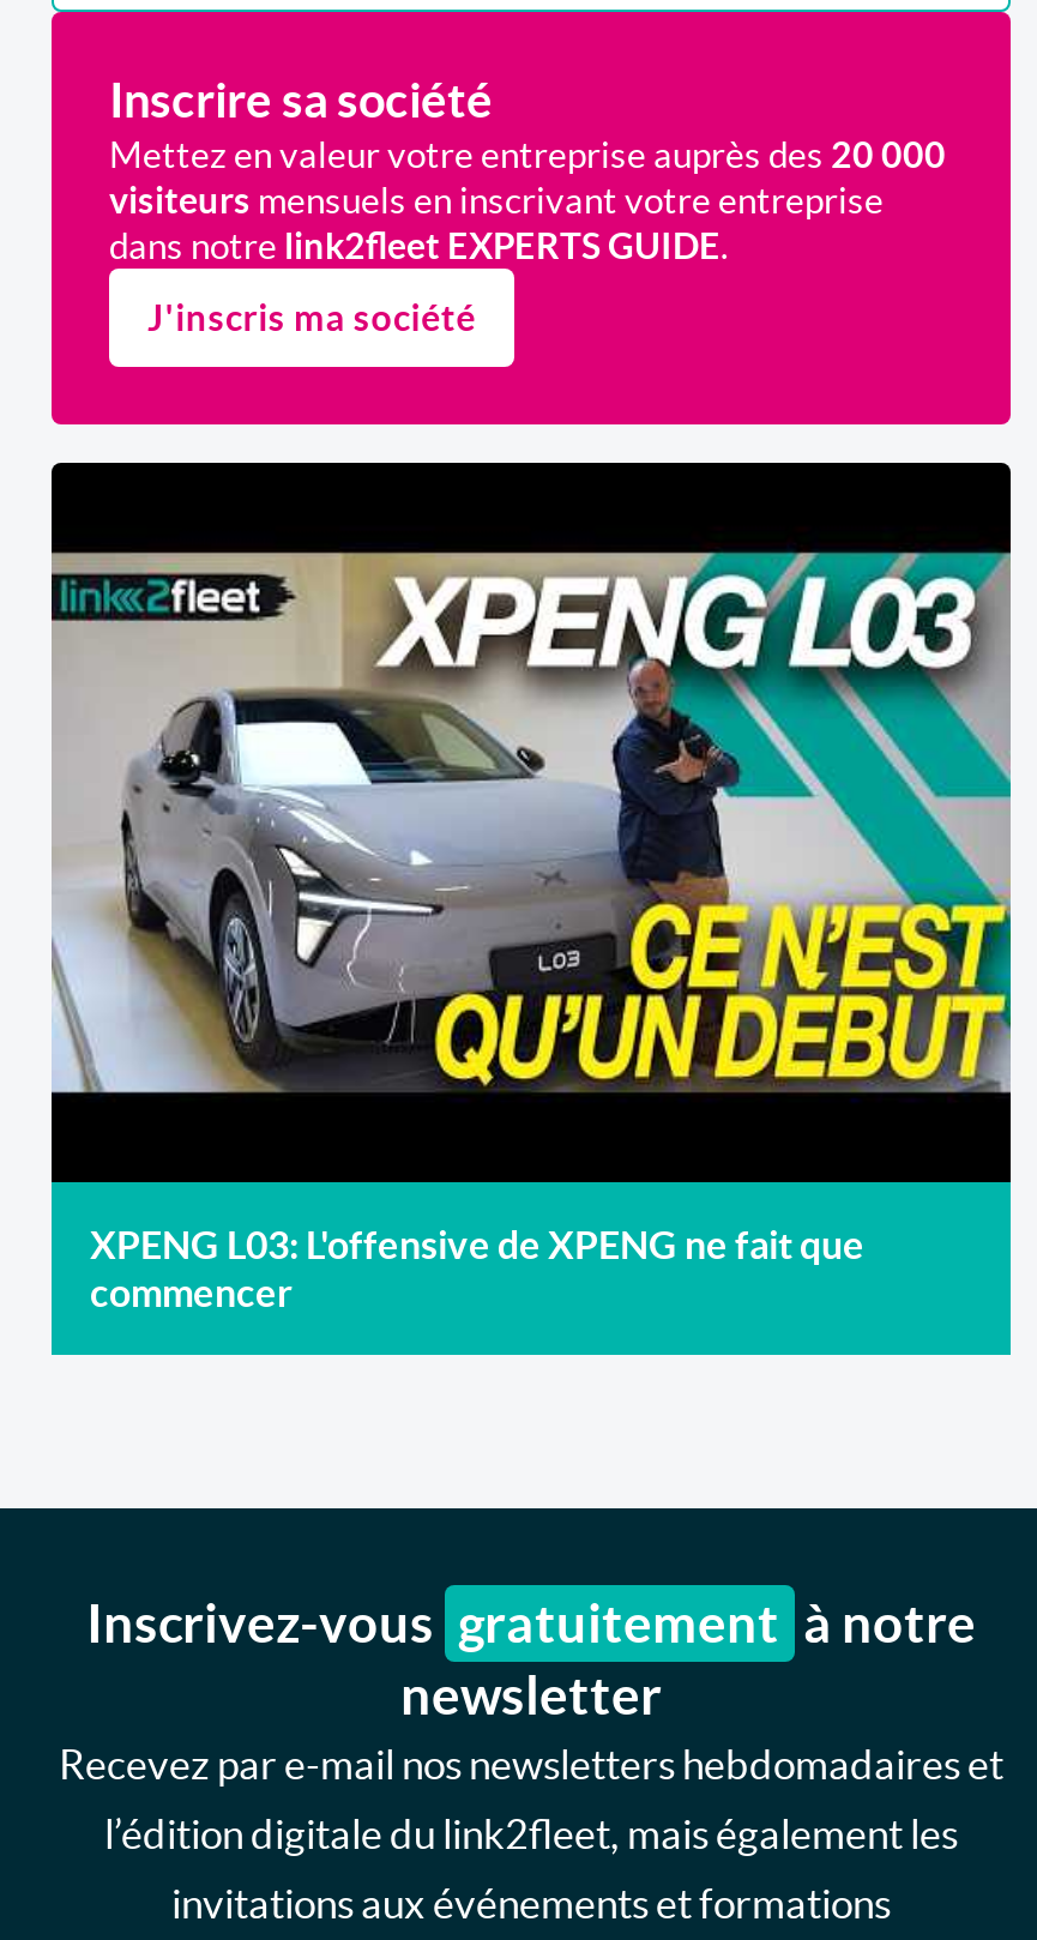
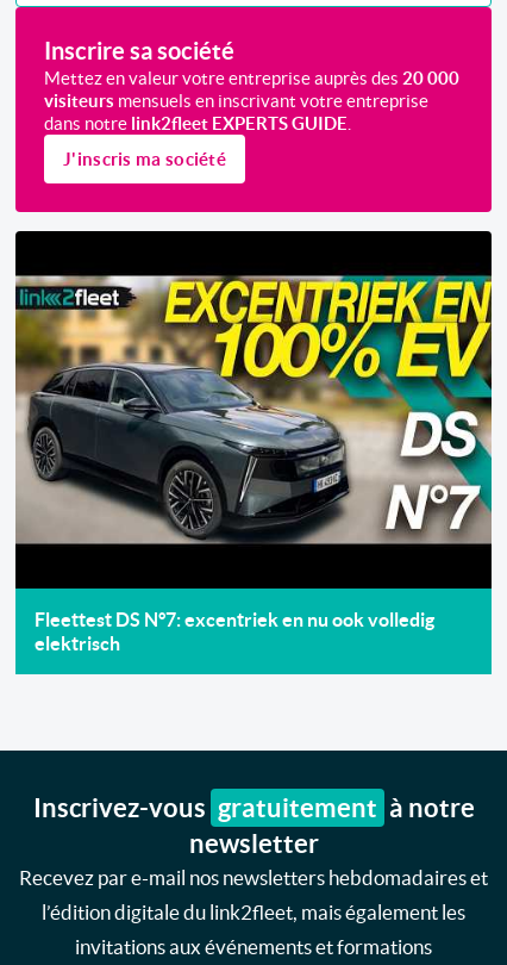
[54,552,1011,1093] [image] -> [15,275,493,544] [image]
[90,1224,864,1315] XPENG L03: L'offensive de XPENG ne fait que | commencer -> [35,609,434,655] Fleettest DS N°7: excentriek en nu ook volledig | elektrisch

